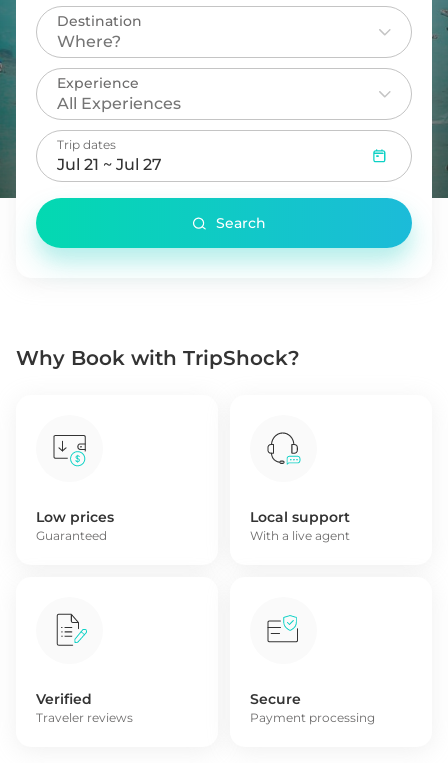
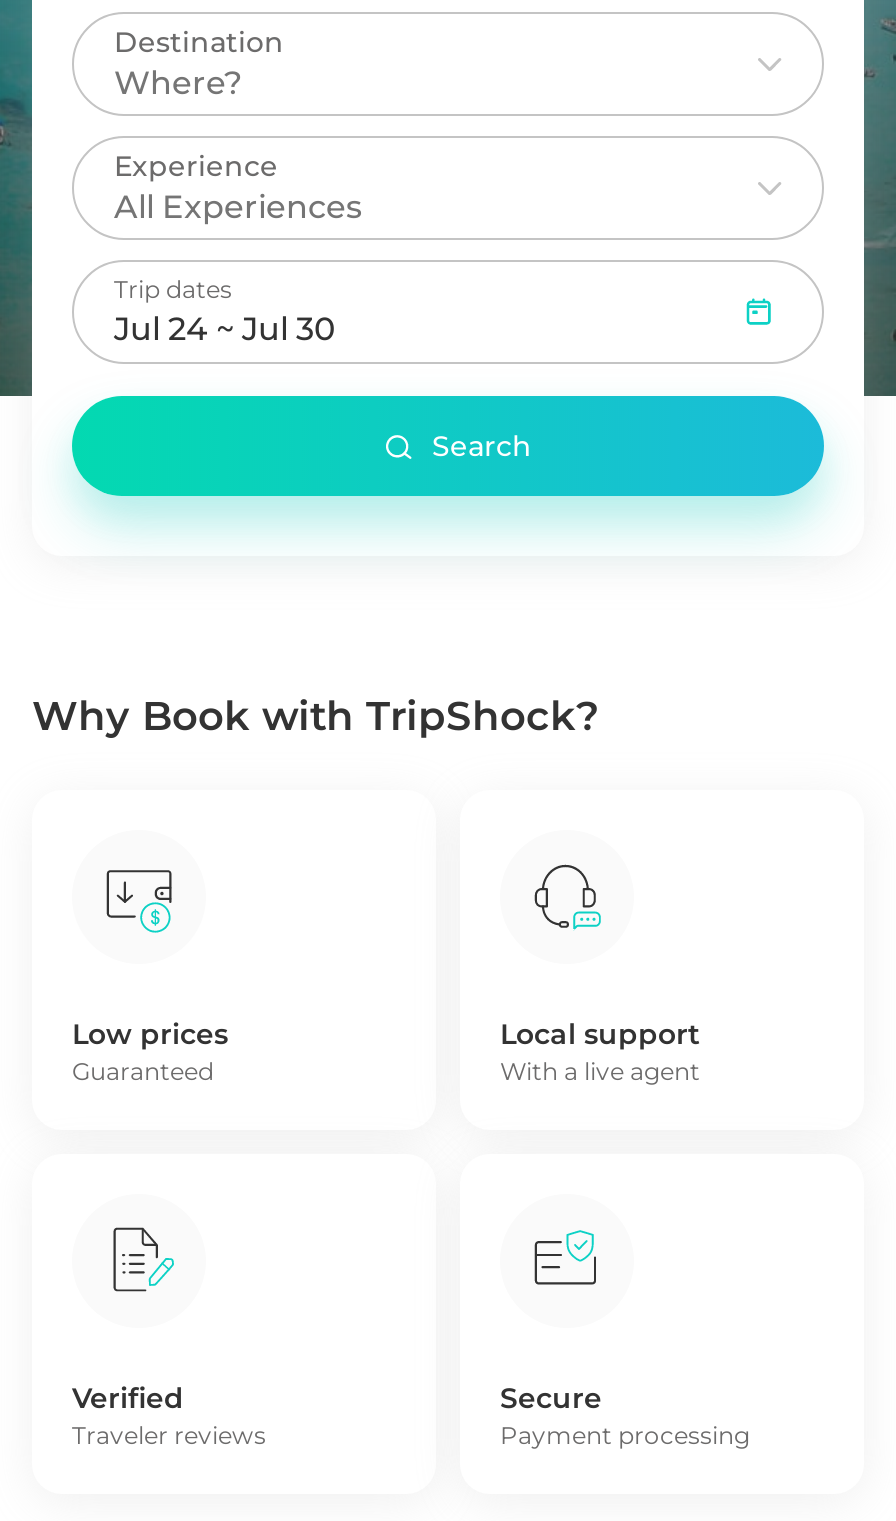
[57,155,162,174] Jul 21 ~ Jul 27 -> [114,310,336,348] Jul 24 ~ Jul 30

